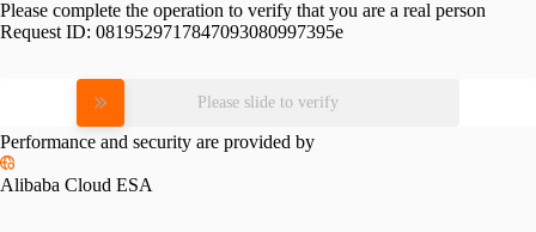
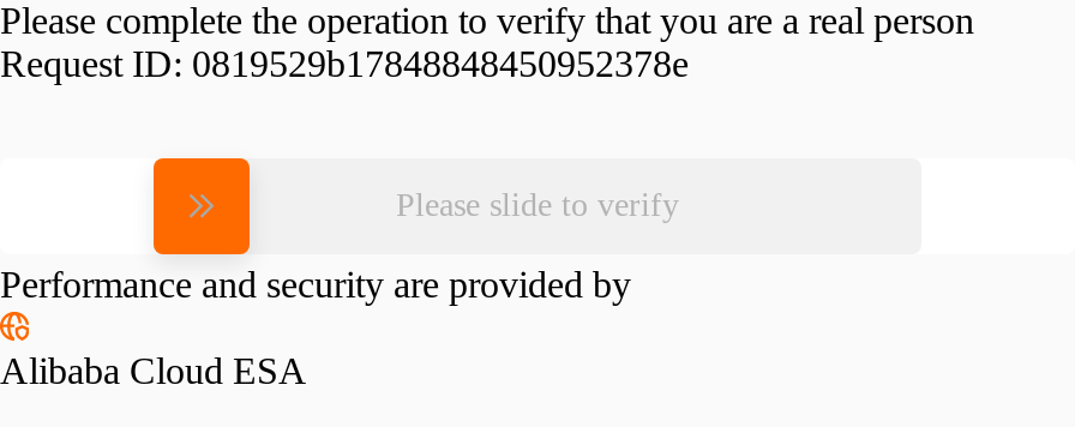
[0,22,343,42] Request ID: 0819529717847093080997395e -> [0,43,689,84] Request ID: 0819529b17848848450952378e

